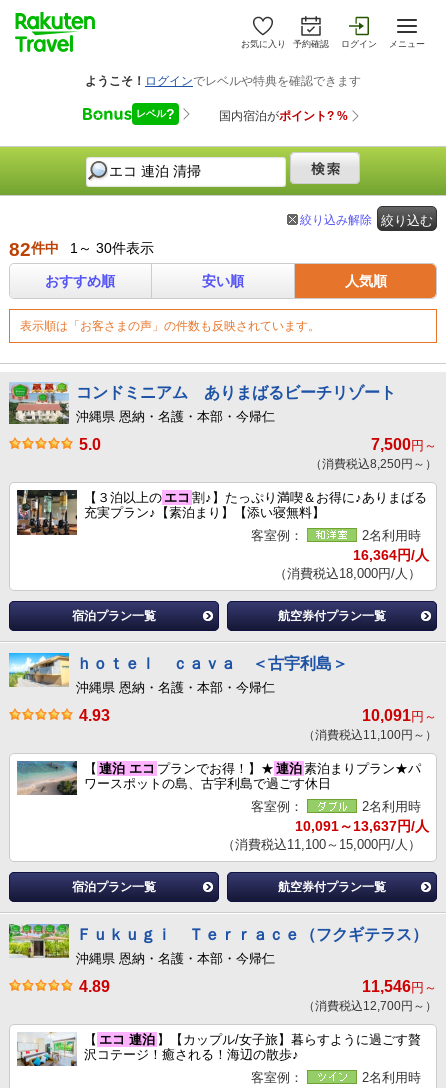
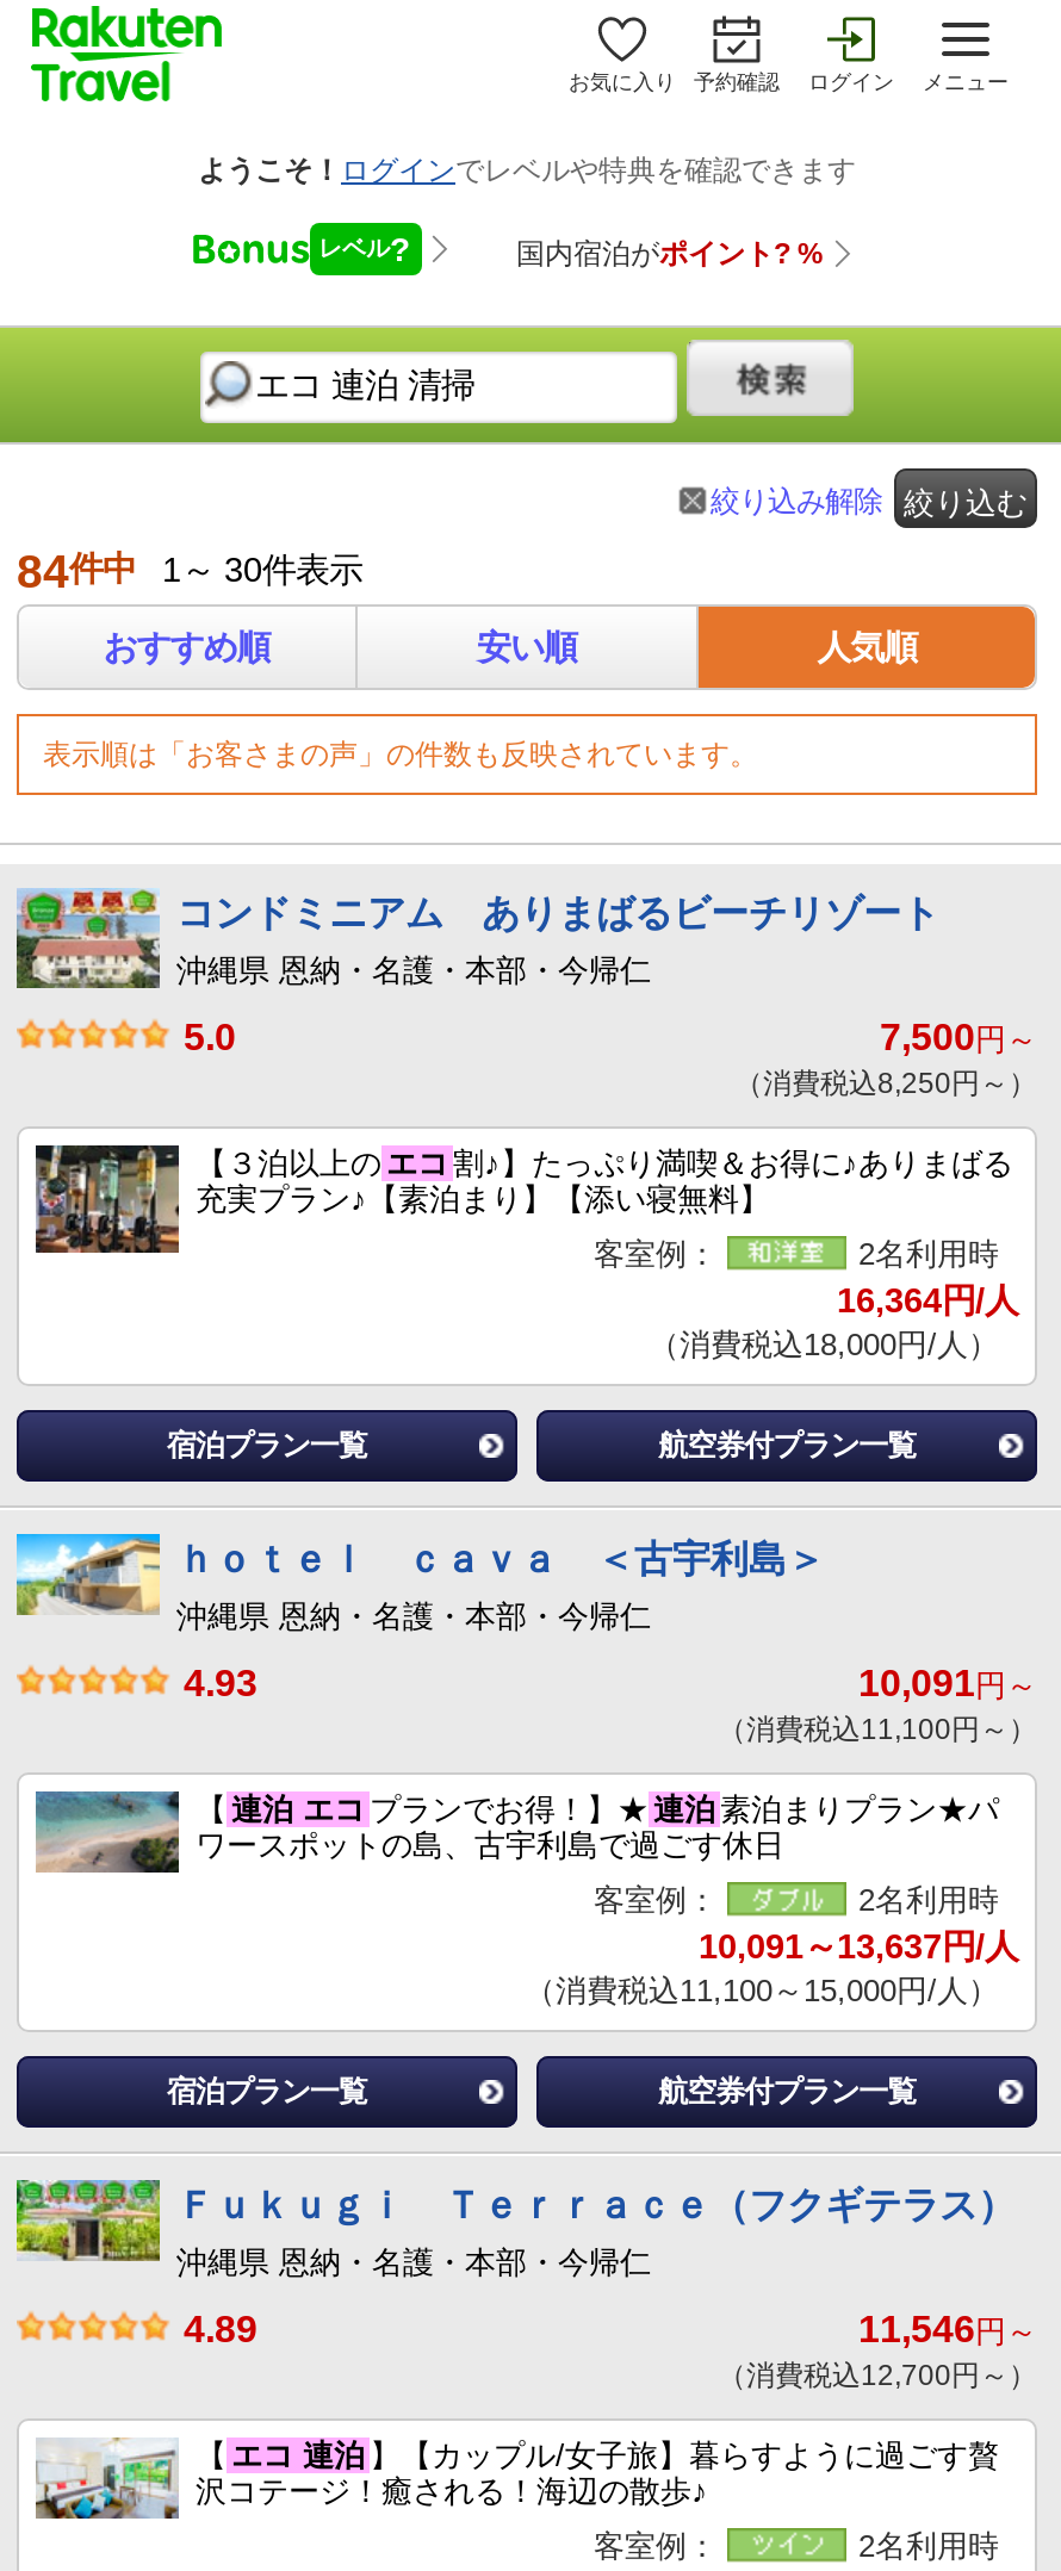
[9,239,154,260] 82件中 1～ 30件表示 -> [17,547,362,597] 84件中 1～ 30件表示

